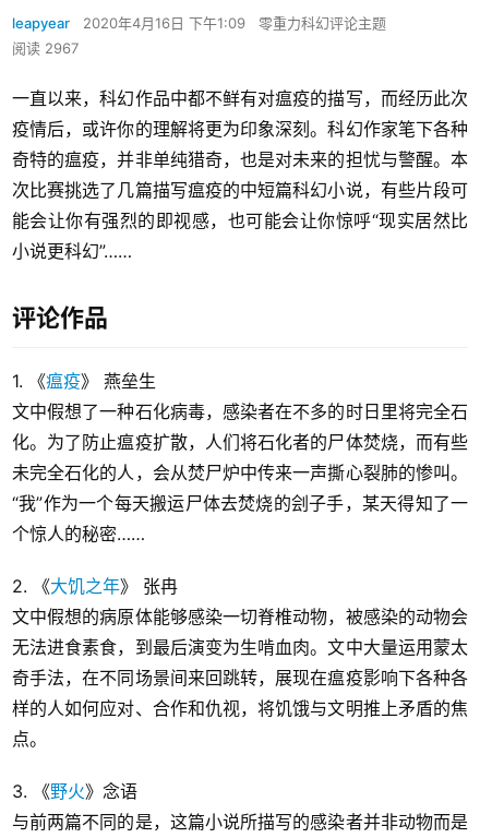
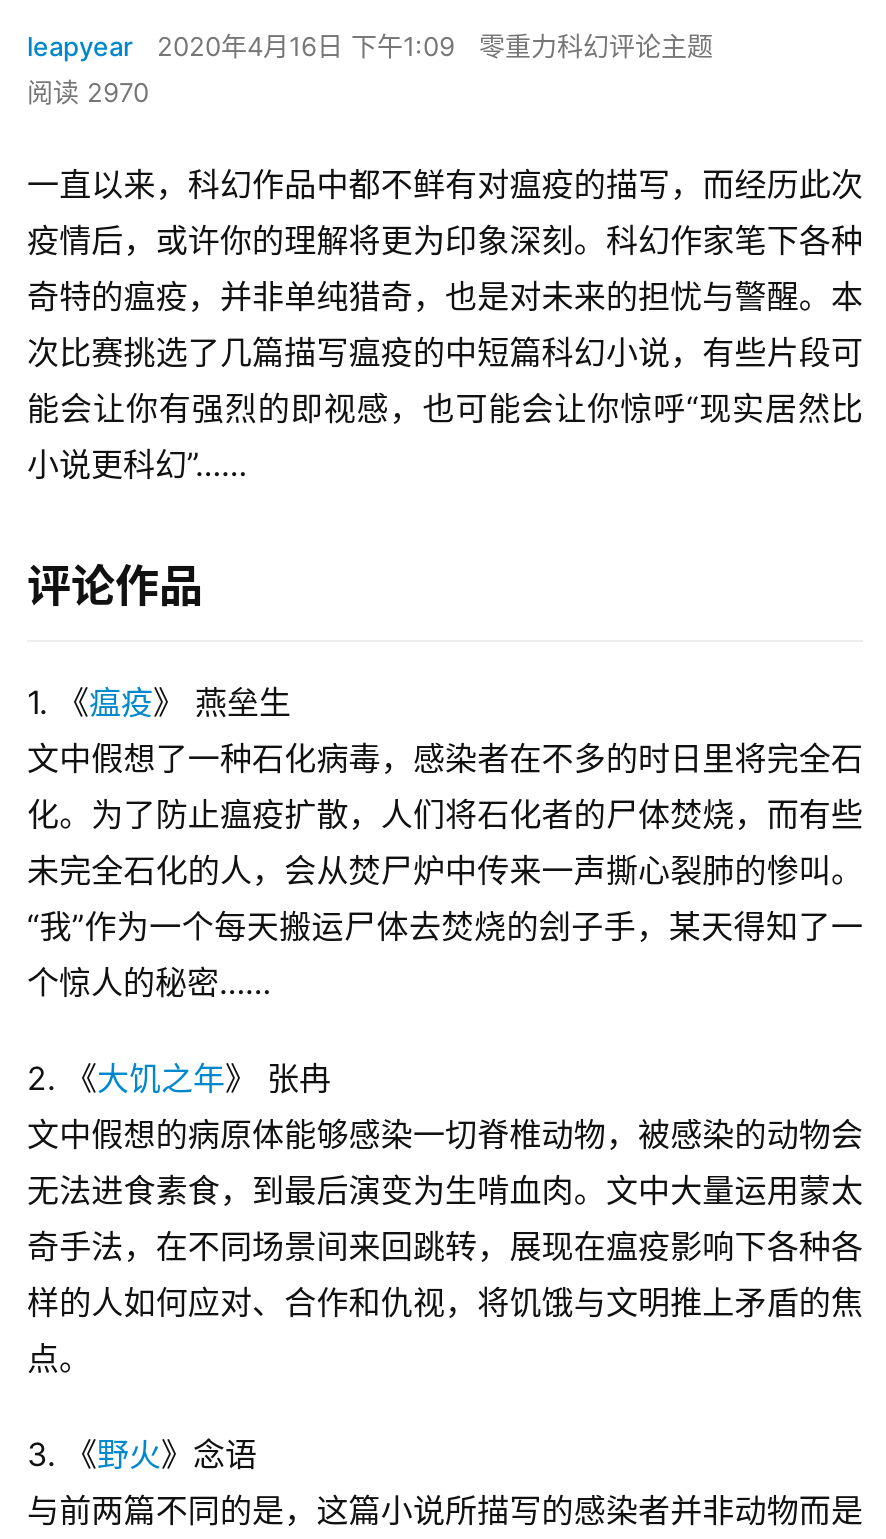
[12,39,79,57] 阅读 2967 -> [27,76,149,108] 阅读 2970

